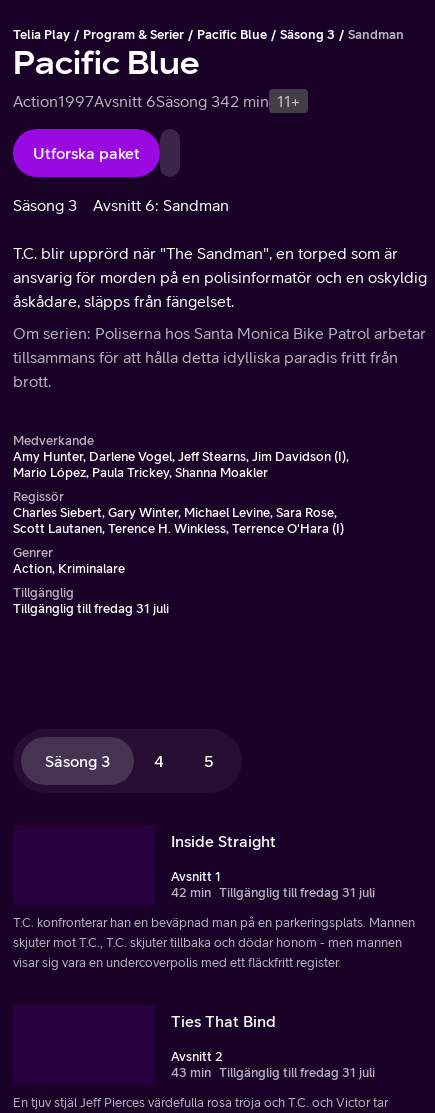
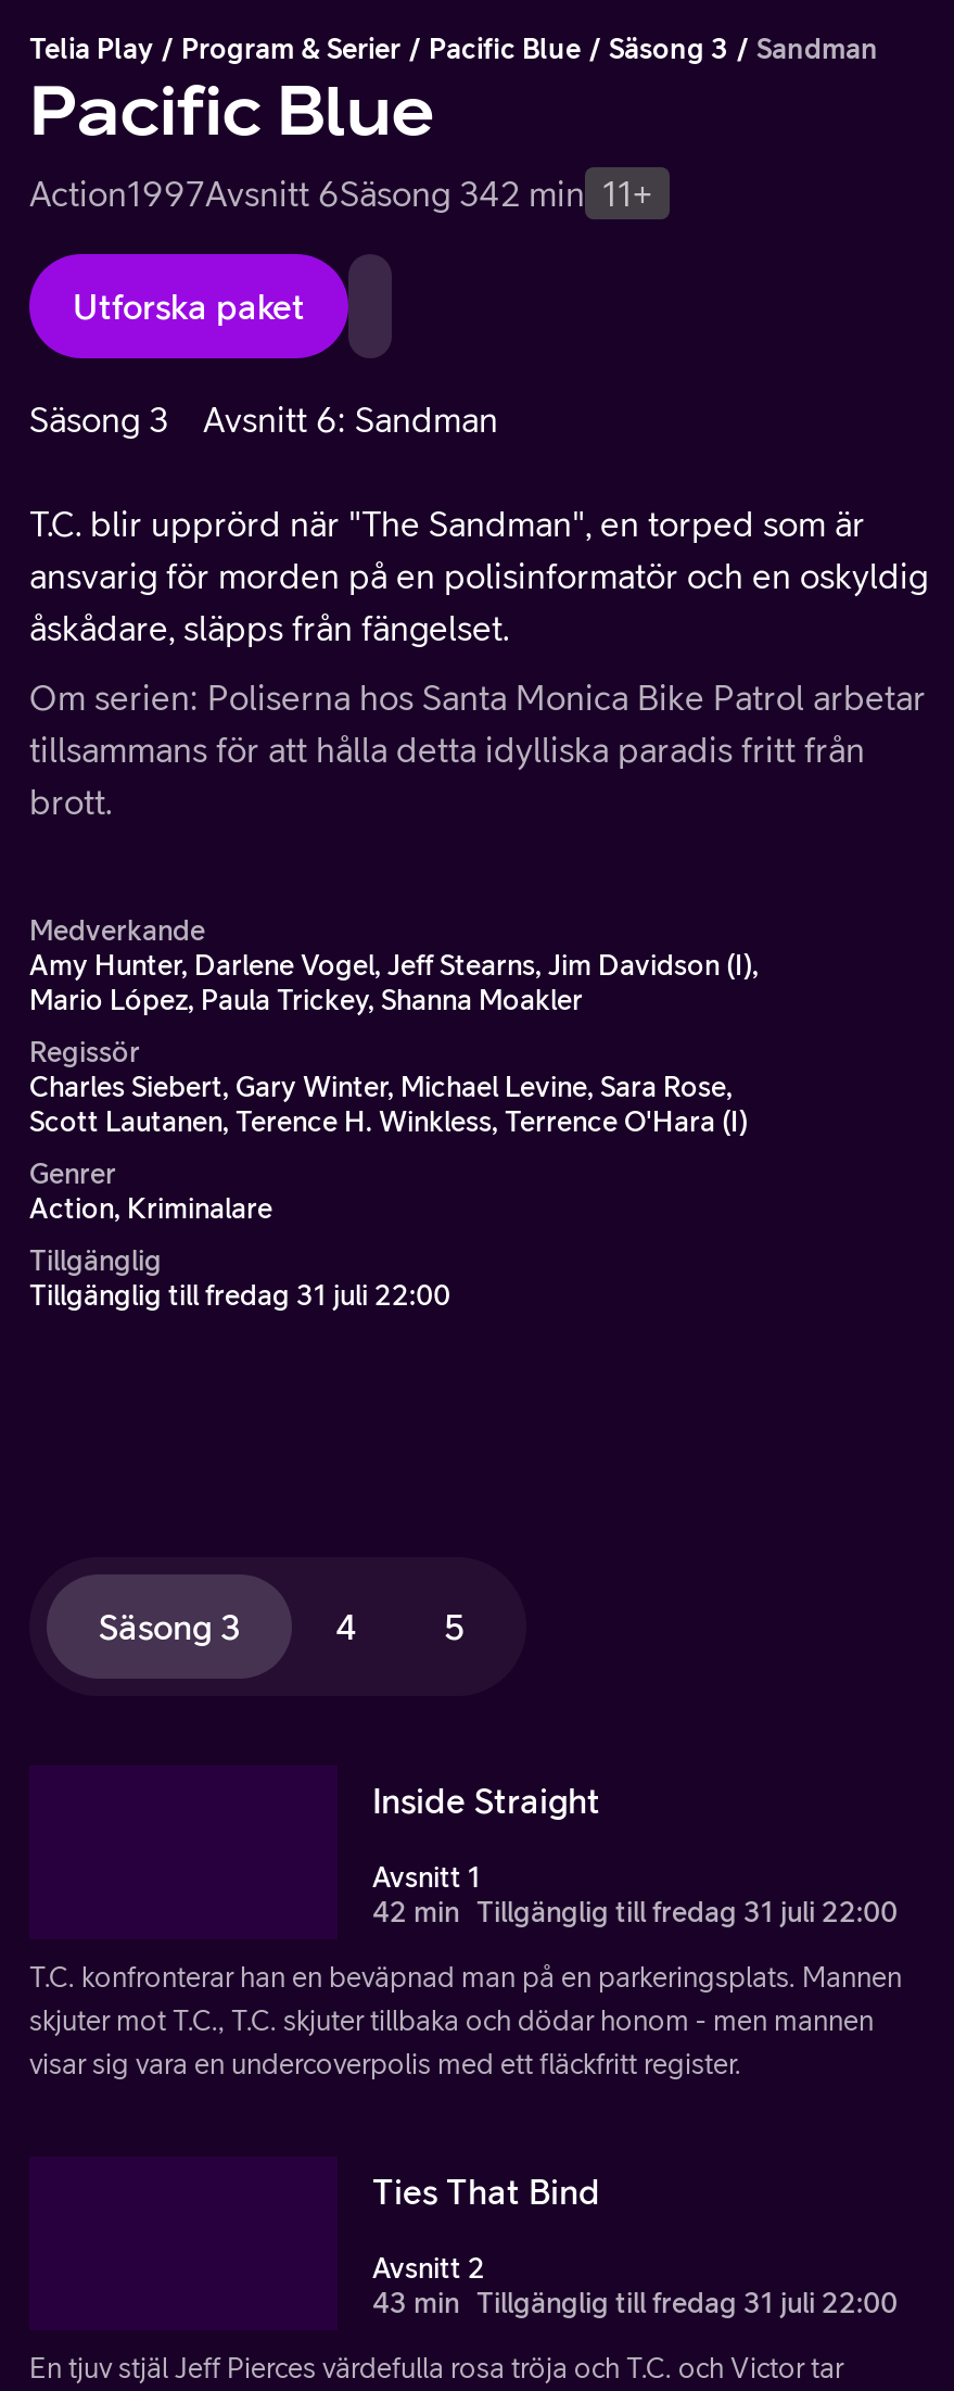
[13,601,169,616] Tillgänglig till fredag 31 juli -> [29,1279,450,1312] Tillgänglig till fredag 31 juli 22:00
[171,885,375,900] 42 min Tillgänglig till fredag 31 juli -> [372,1896,898,1928] 42 min Tillgänglig till fredag 31 juli 22:00
[171,1065,375,1080] 43 min Tillgänglig till fredag 31 juli -> [372,2286,898,2319] 43 min Tillgänglig till fredag 31 juli 22:00

